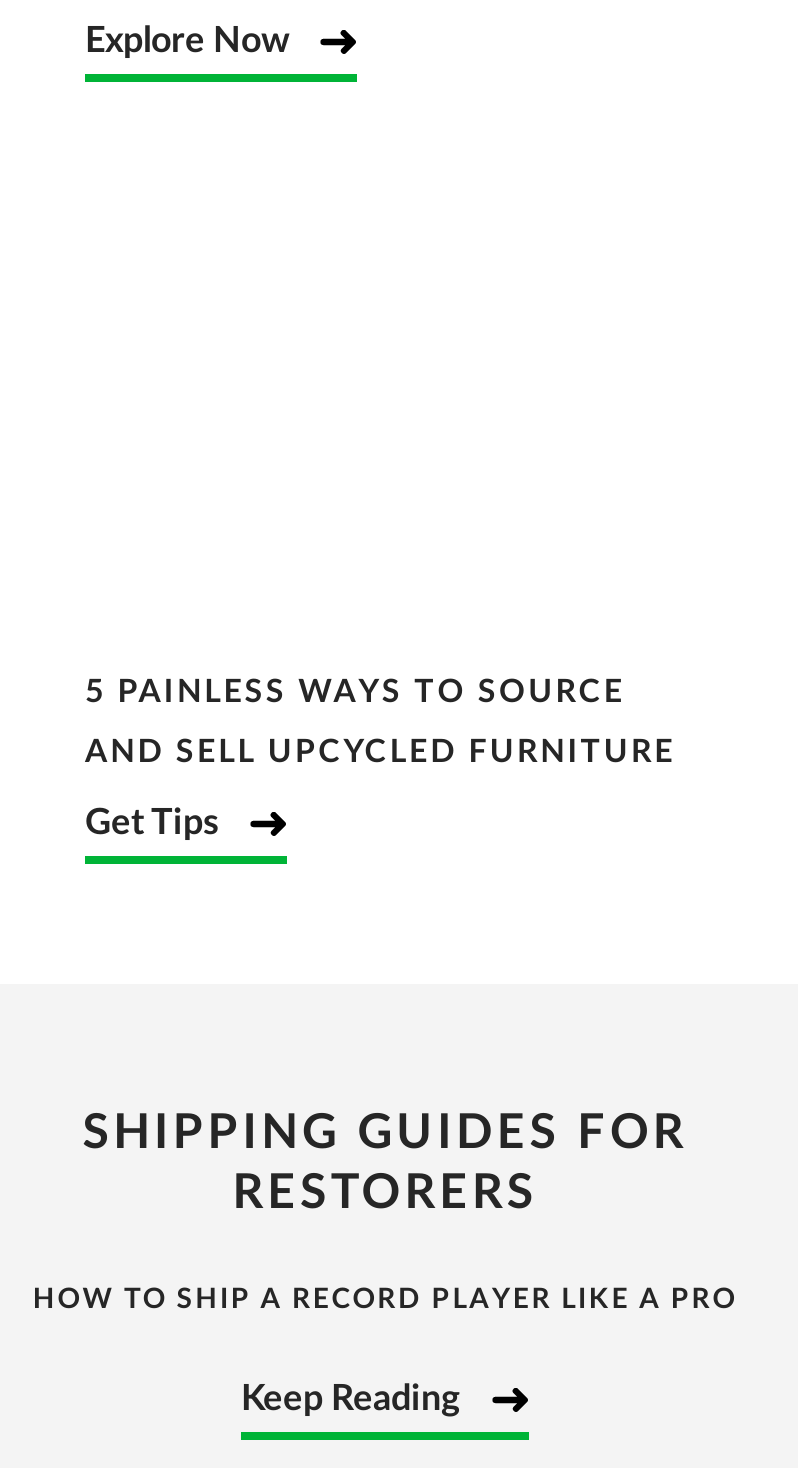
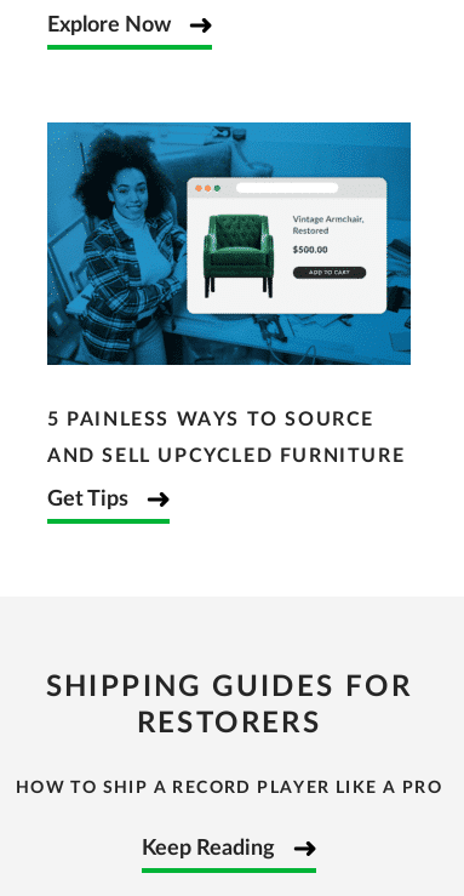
none -> [46,121,412,366] [image]

